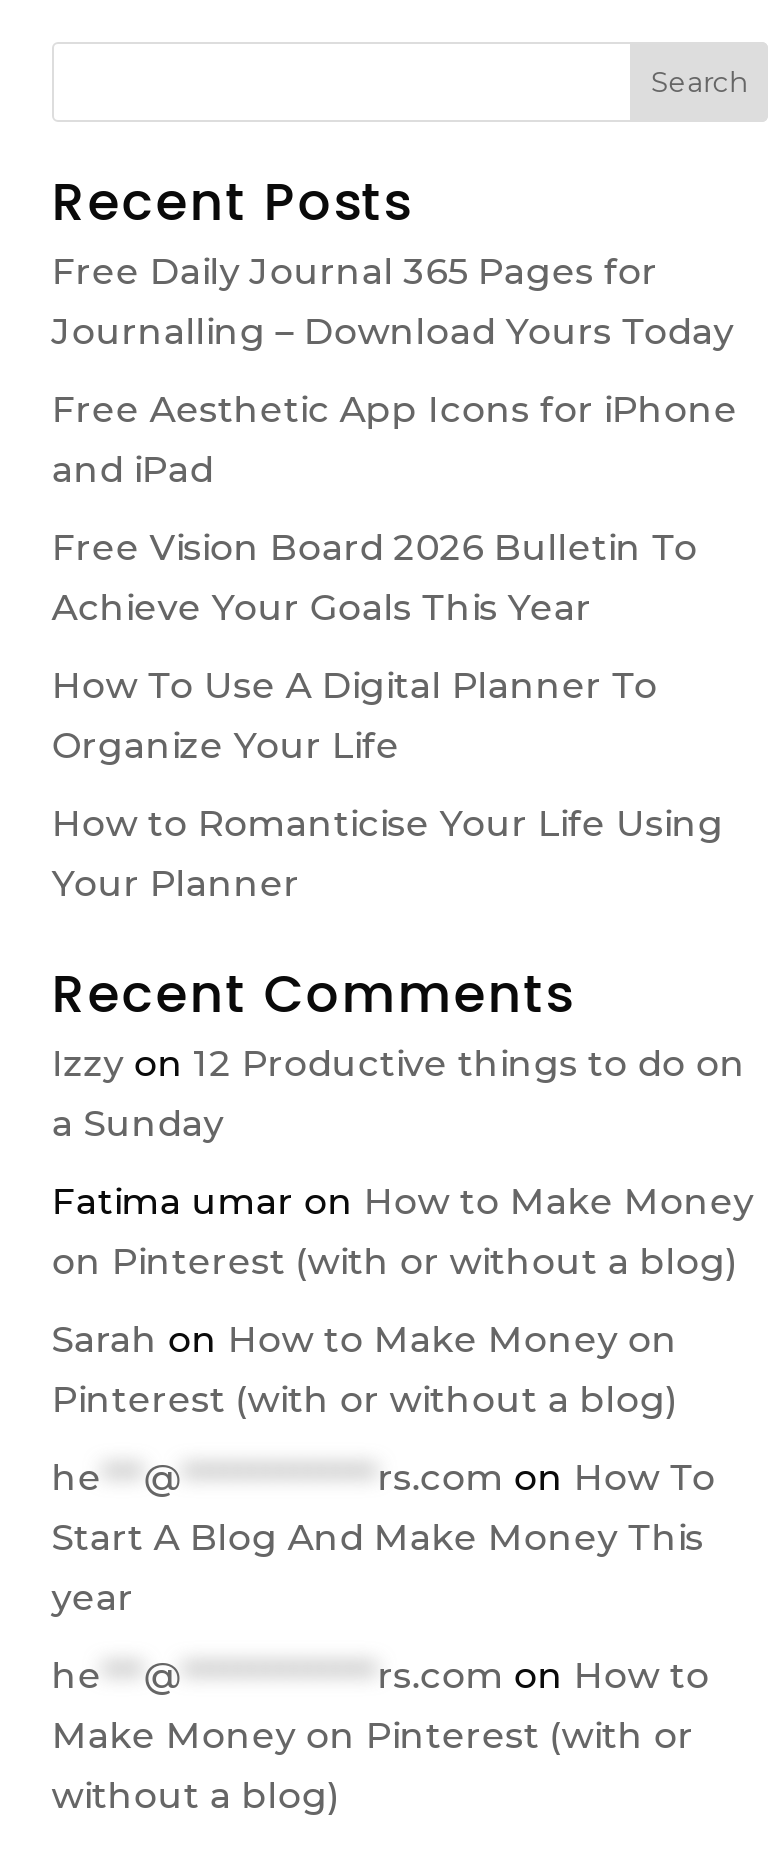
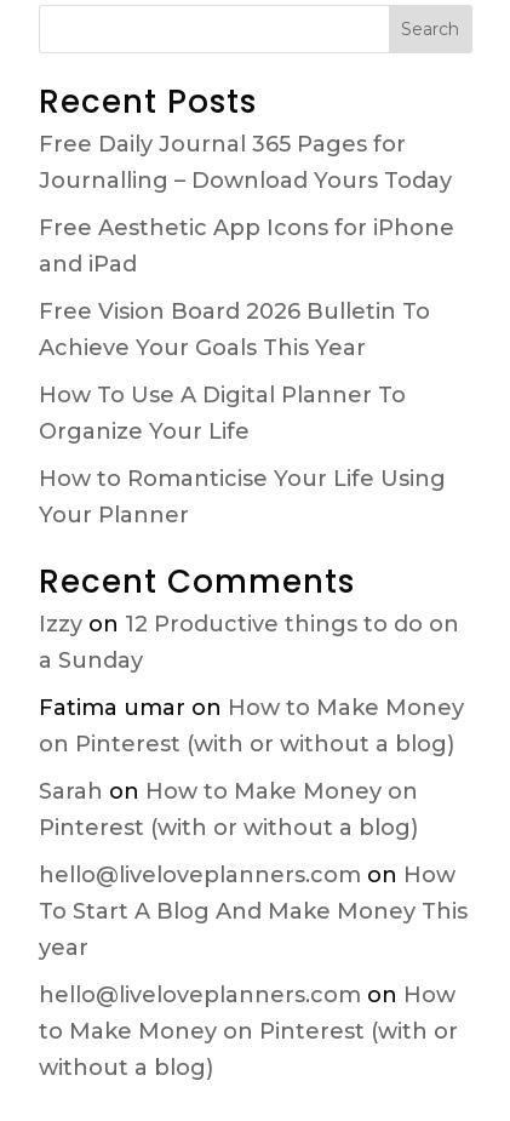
[52,1456,716,1560] he *** @ ************** rs.com on How To | Start A Blog And Make Money This -> [39,862,467,925] hello@liveloveplanners.com on How | To Start A Blog And Make Money This
[52,1654,710,1758] he *** @ ************** rs.com on How to | Make Money on Pinterest (with or -> [39,982,458,1045] hello@liveloveplanners.com on How | to Make Money on Pinterest (with or

